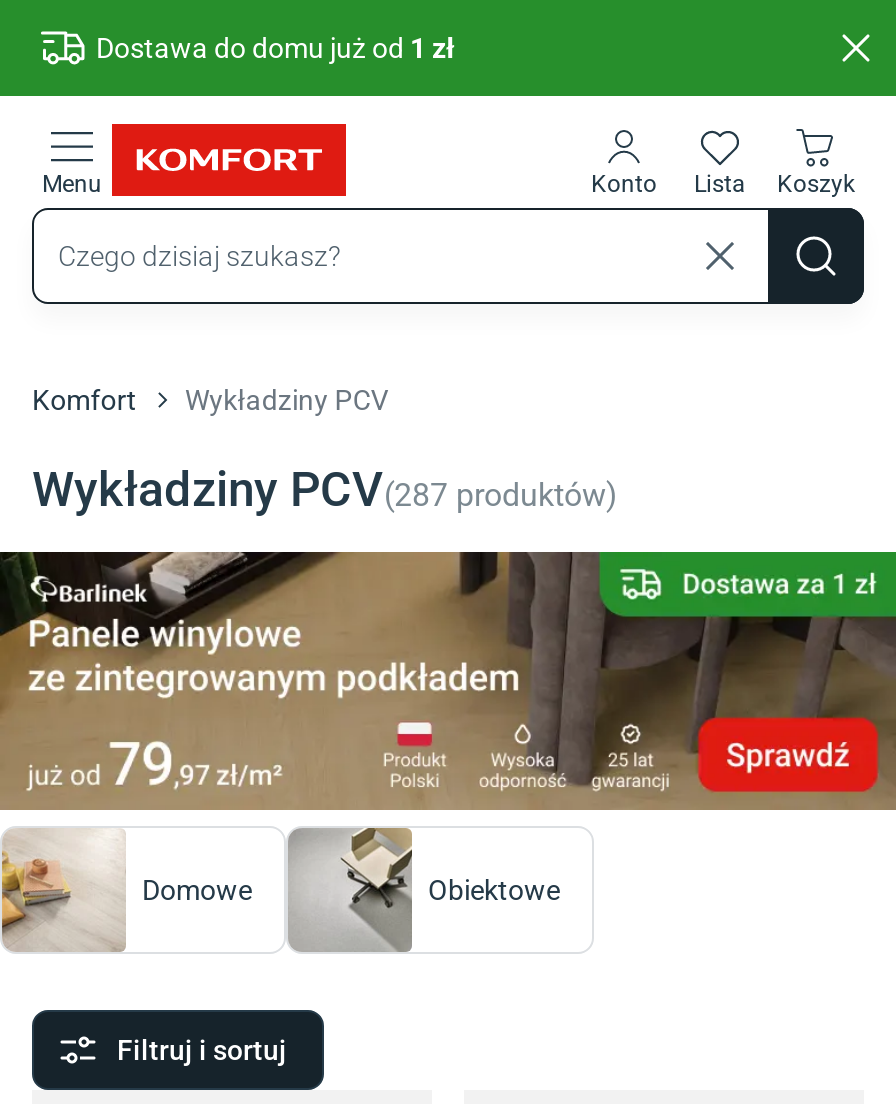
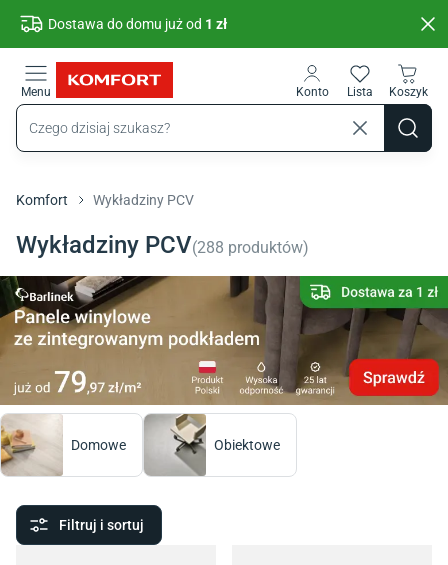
[32,462,618,518] Wykładziny PCV(287 produktów) -> [16,231,309,259] Wykładziny PCV(288 produktów)

